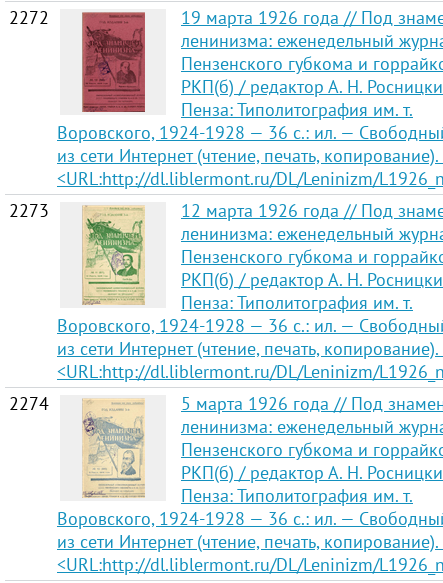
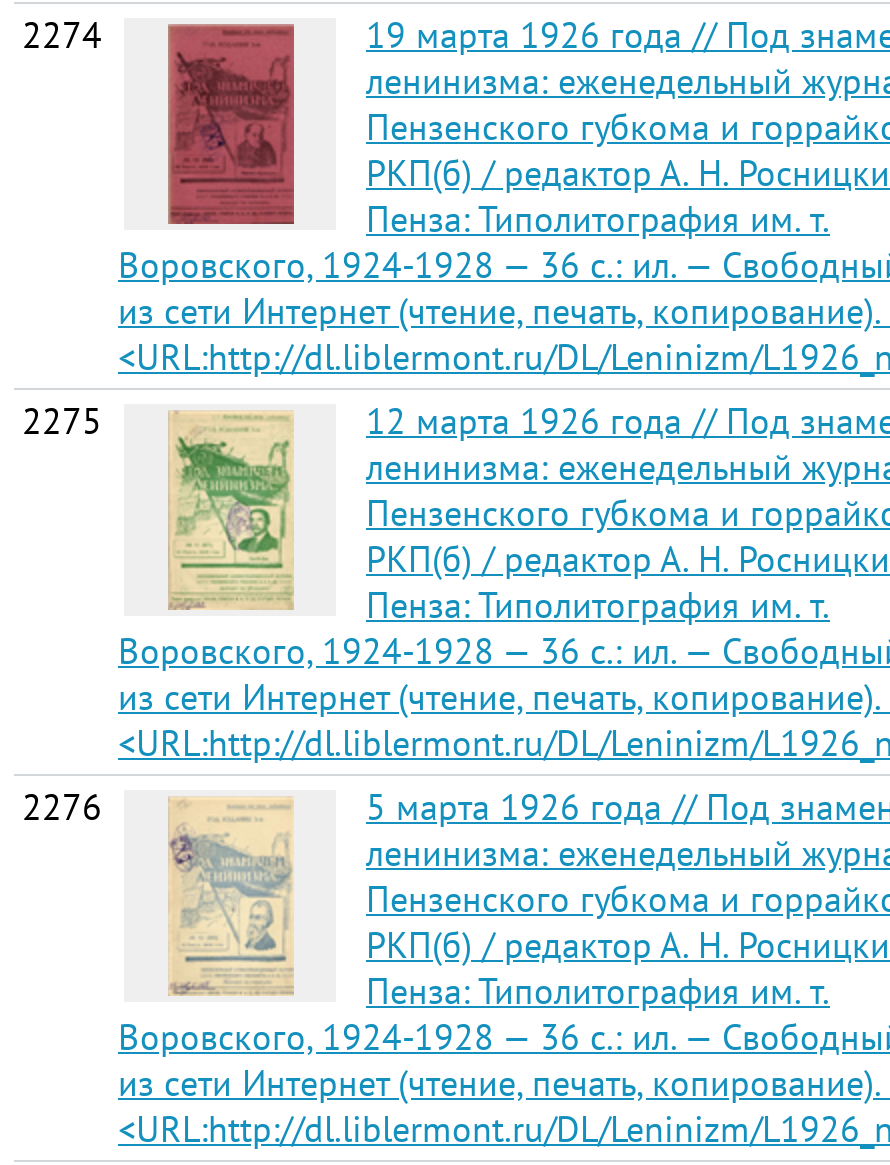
[9,6,49,29] 2272 -> [22,12,102,58] 2274
[9,199,49,222] 2273 -> [22,398,102,444] 2275
[9,392,49,415] 2274 -> [22,784,102,830] 2276

